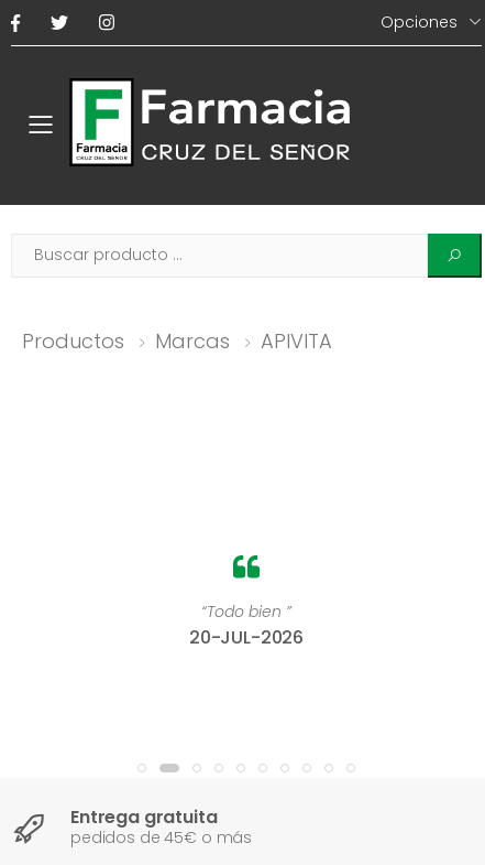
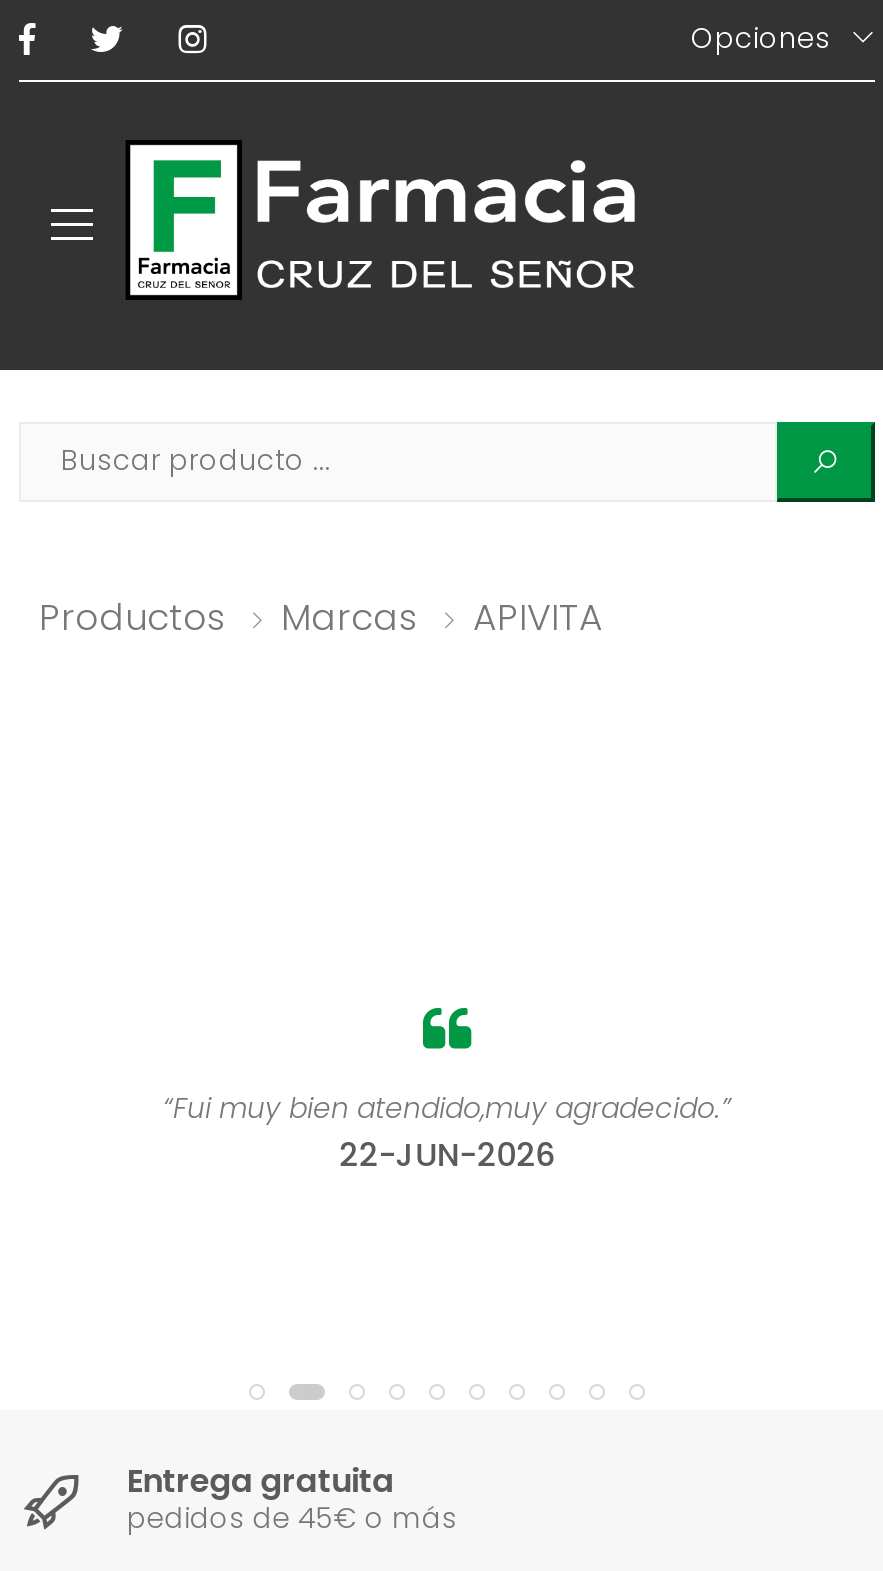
[189,601,304,650] “Todo bien ” | 20-JUL-2026 -> [163,1088,731,1178] “Fui muy bien atendido,muy agradecido.” | 22-JUN-2026

